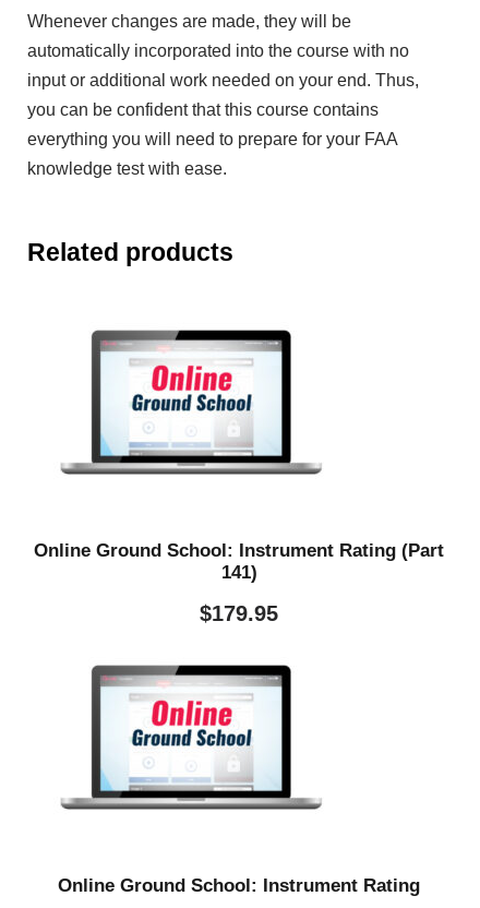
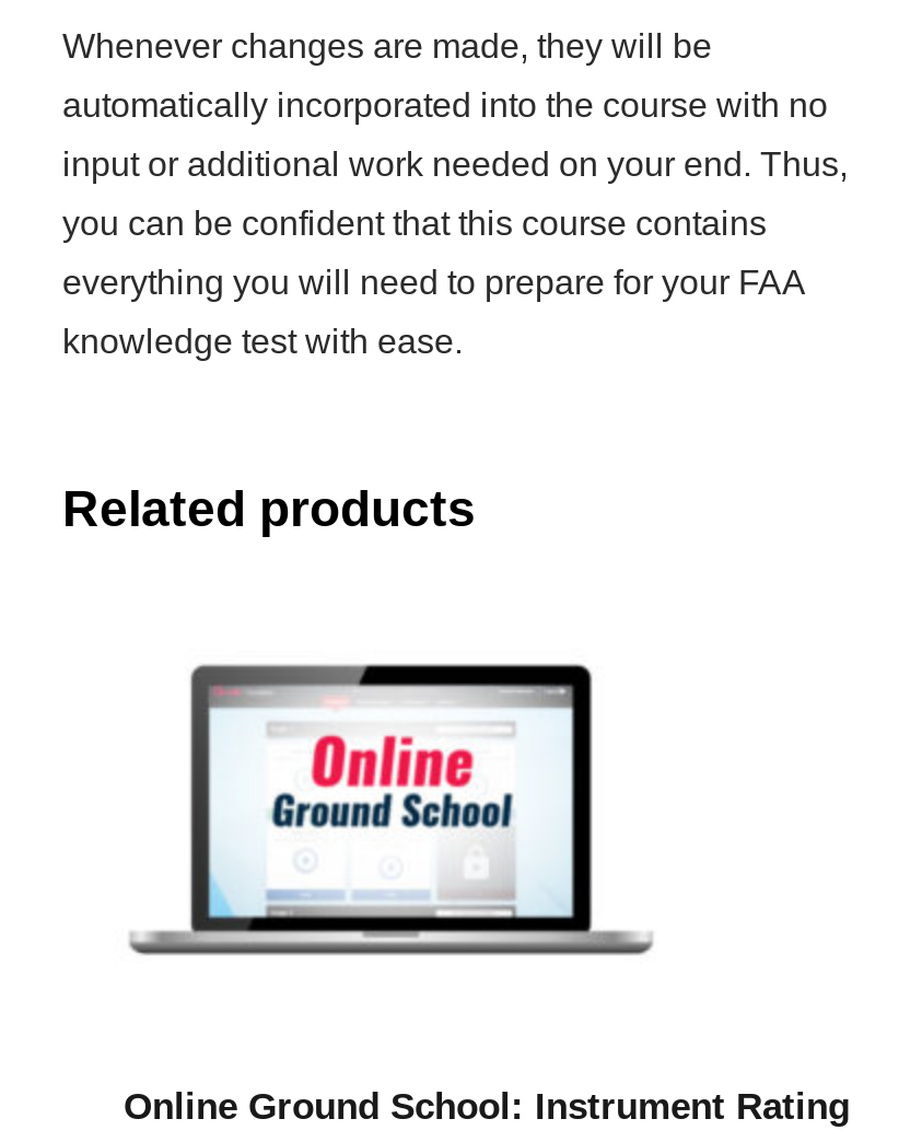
[34,541,444,626] Online Ground School: Instrument Rating (Part | 141) | $179.95 -> none

